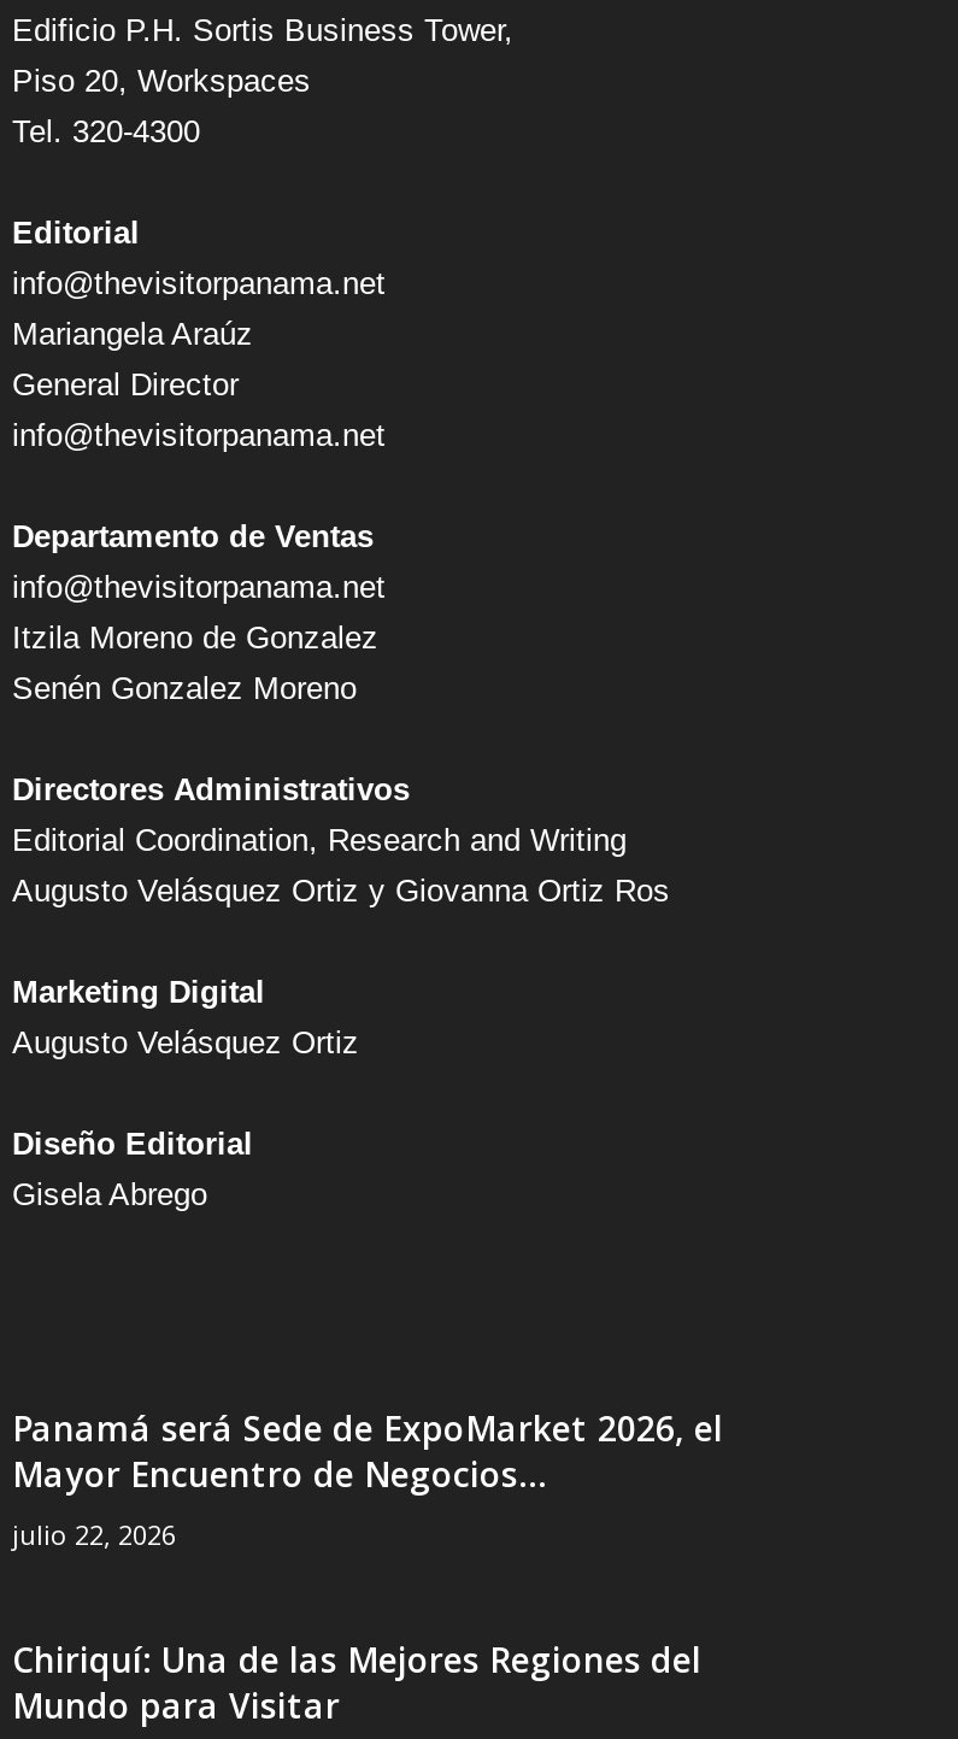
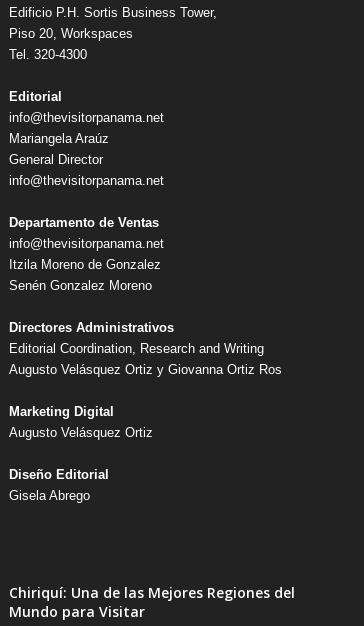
[12,1405,723,1552] Panamá será Sede de ExpoMarket 2026, el | Mayor Encuentro de Negocios... | julio 22, 2026 -> none

